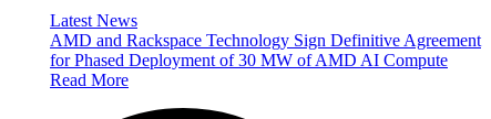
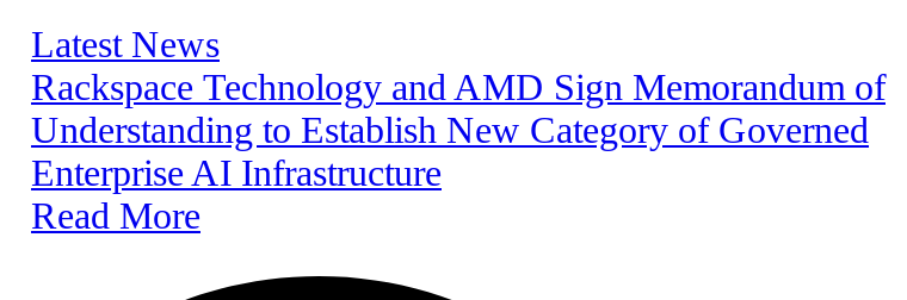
[50,31,481,70] AMD and Rackspace Technology Sign Definitive Agreement | for Phased Deployment of 30 MW of AMD AI Compute -> [31,67,886,193] Rackspace Technology and AMD Sign Memorandum of | Understanding to Establish New Category of Governed | Enterprise AI Infrastructure

